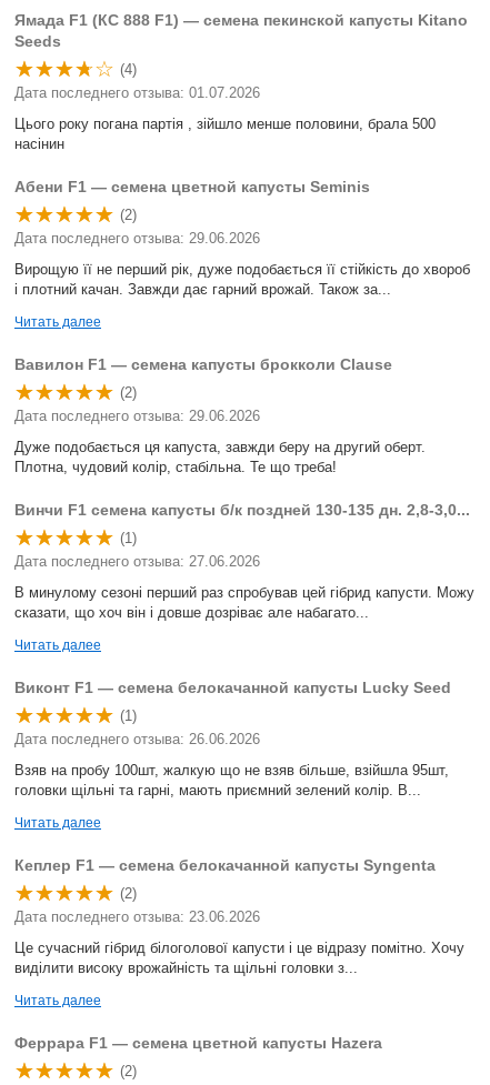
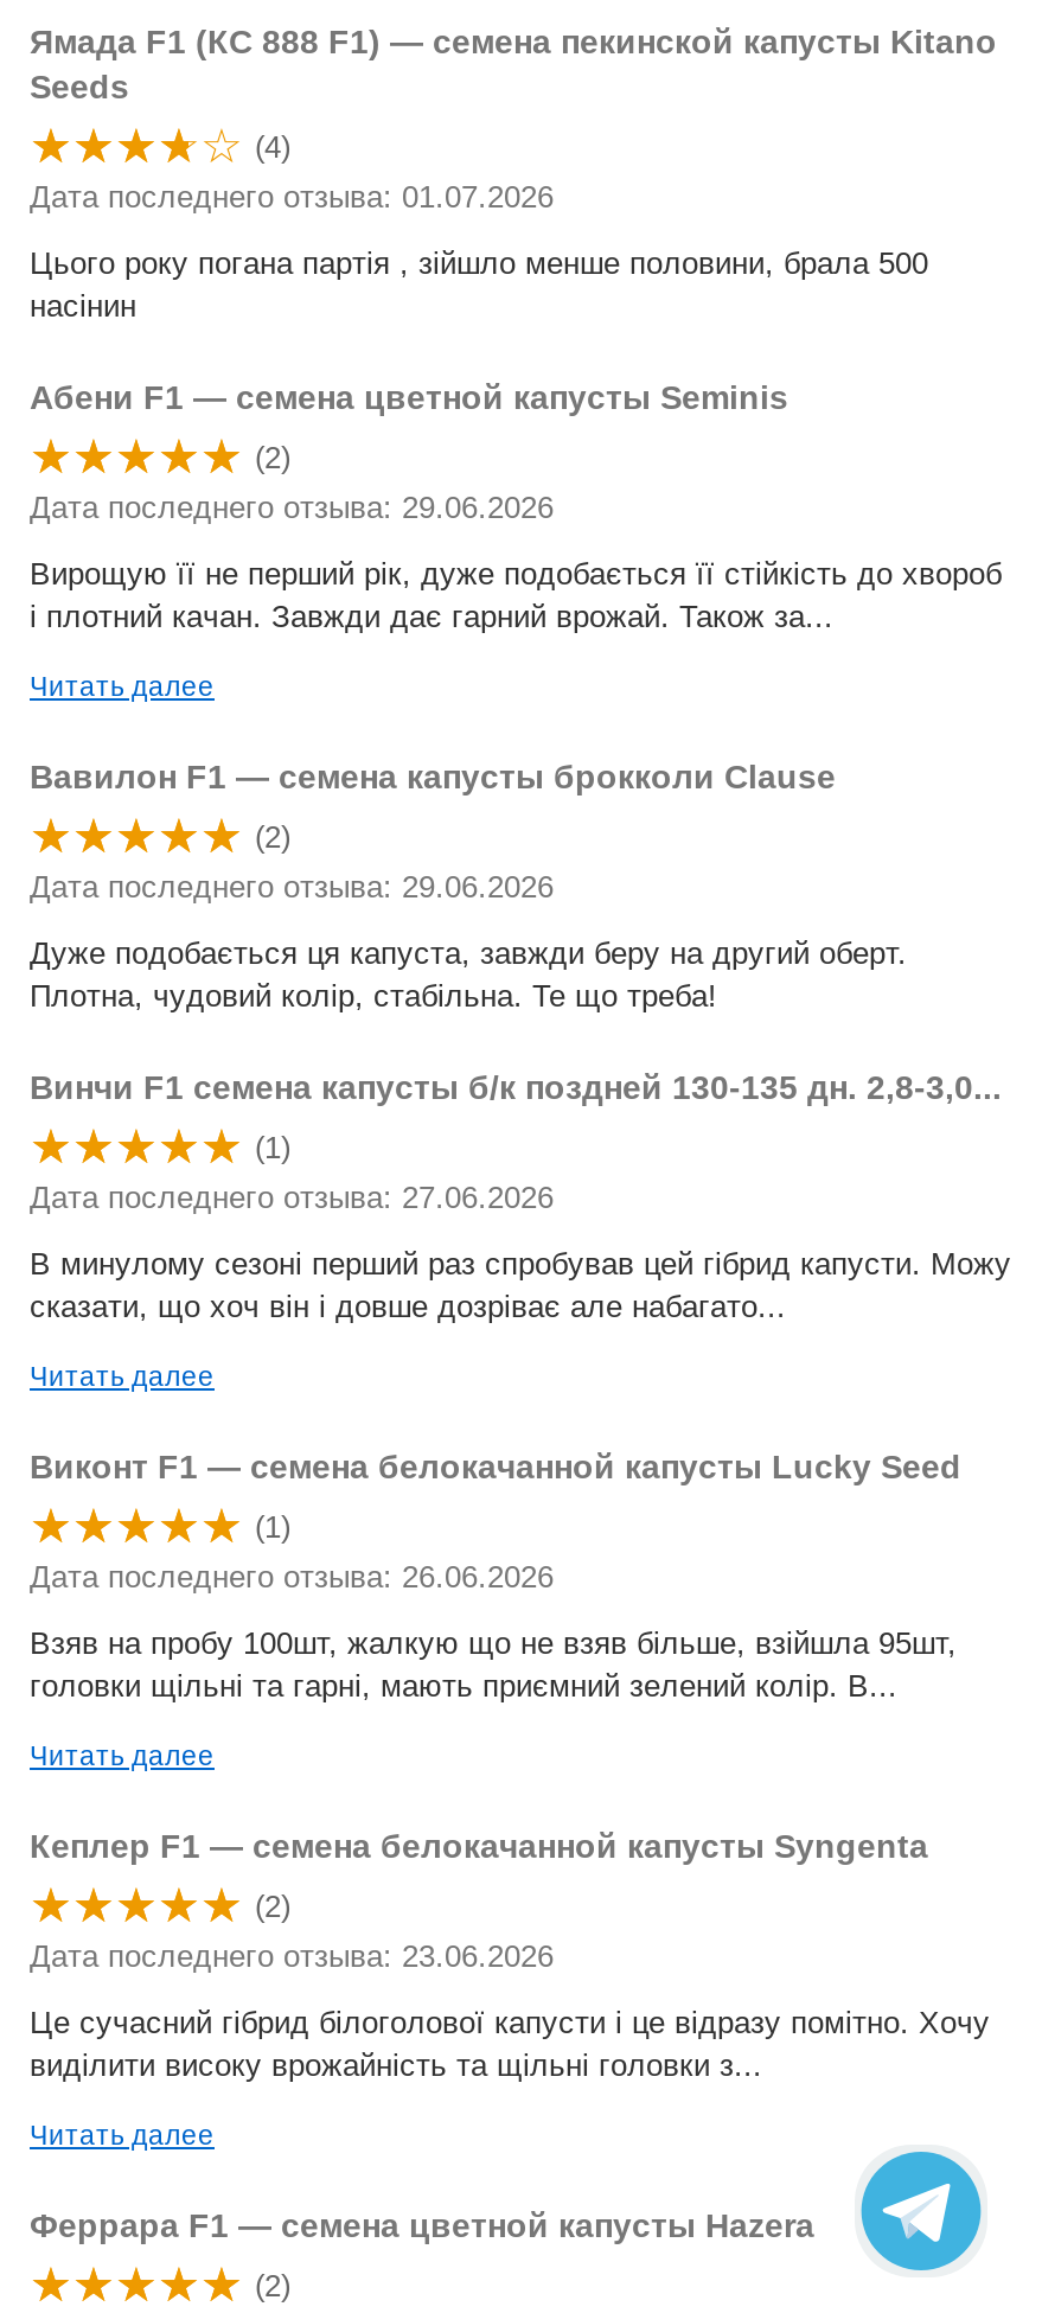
none -> [855,2145,987,2277] [image]

